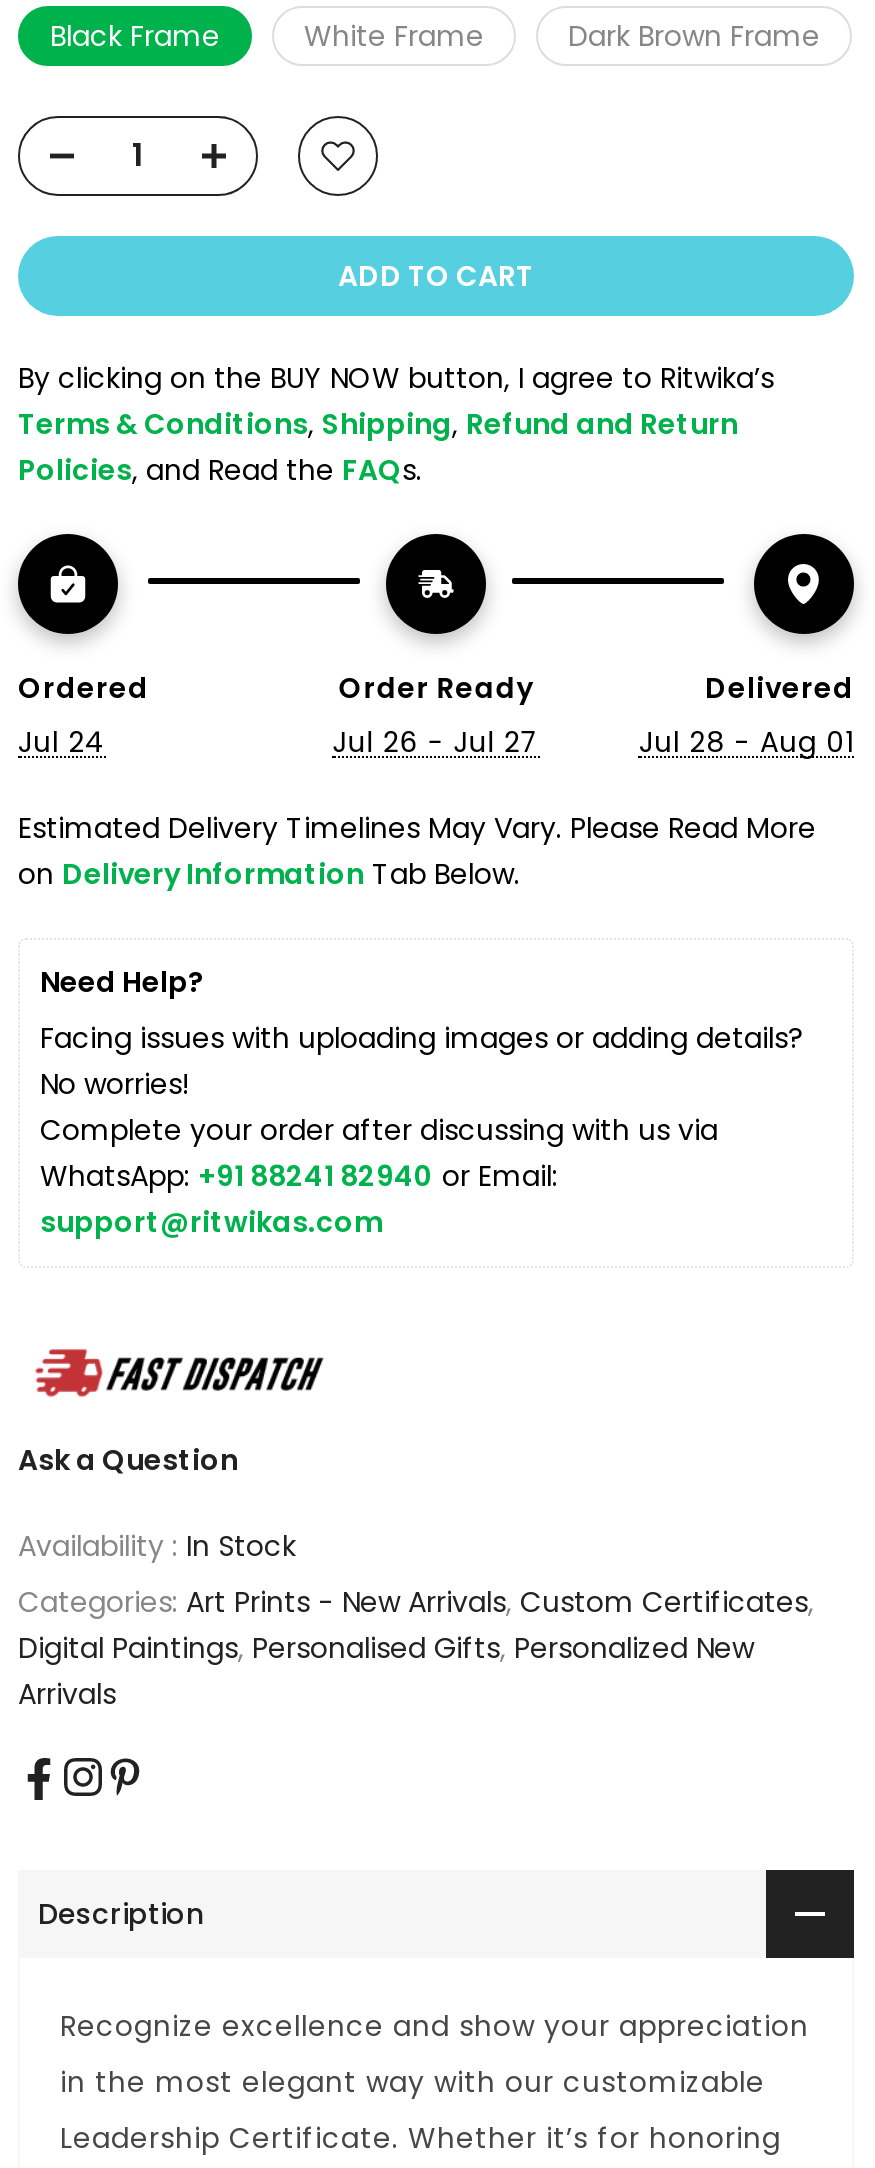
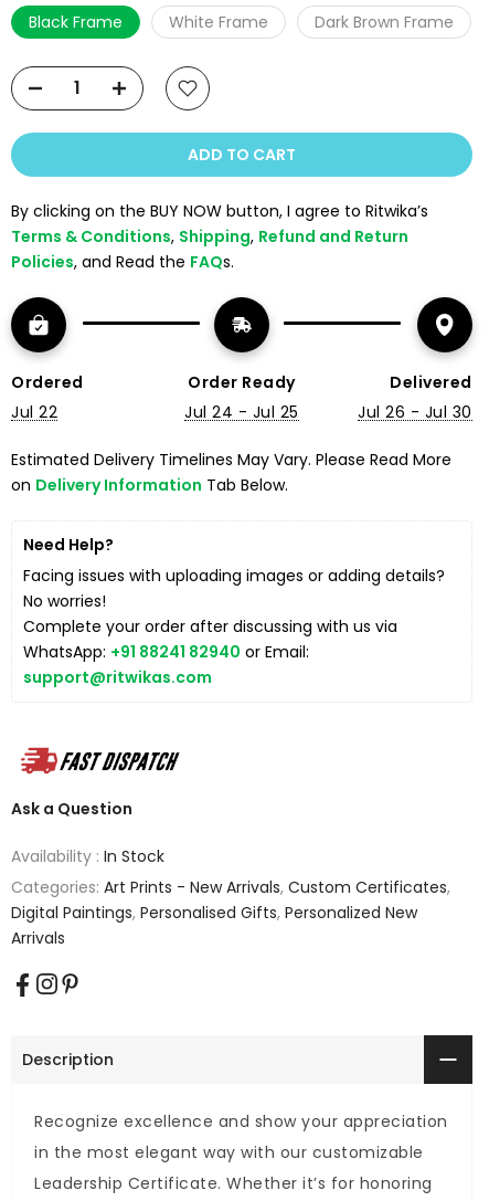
[18,722,106,762] Jul 24 -> [11,401,57,423] Jul 22
[332,722,539,762] Jul 26 - Jul 27 -> [185,401,299,423] Jul 24 - Jul 25
[639,722,854,762] Jul 28 - Aug 01 -> [358,401,472,423] Jul 26 - Jul 30

